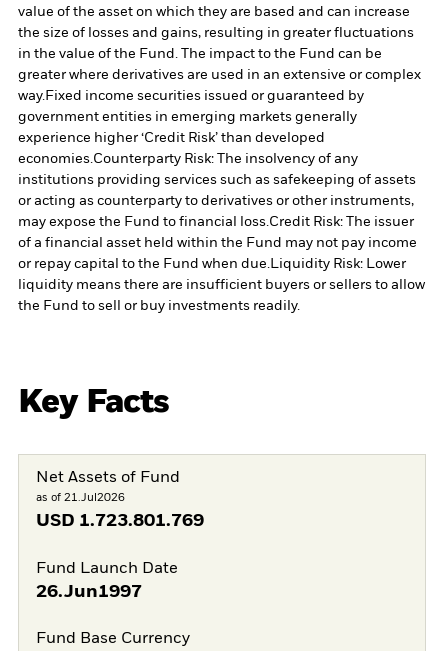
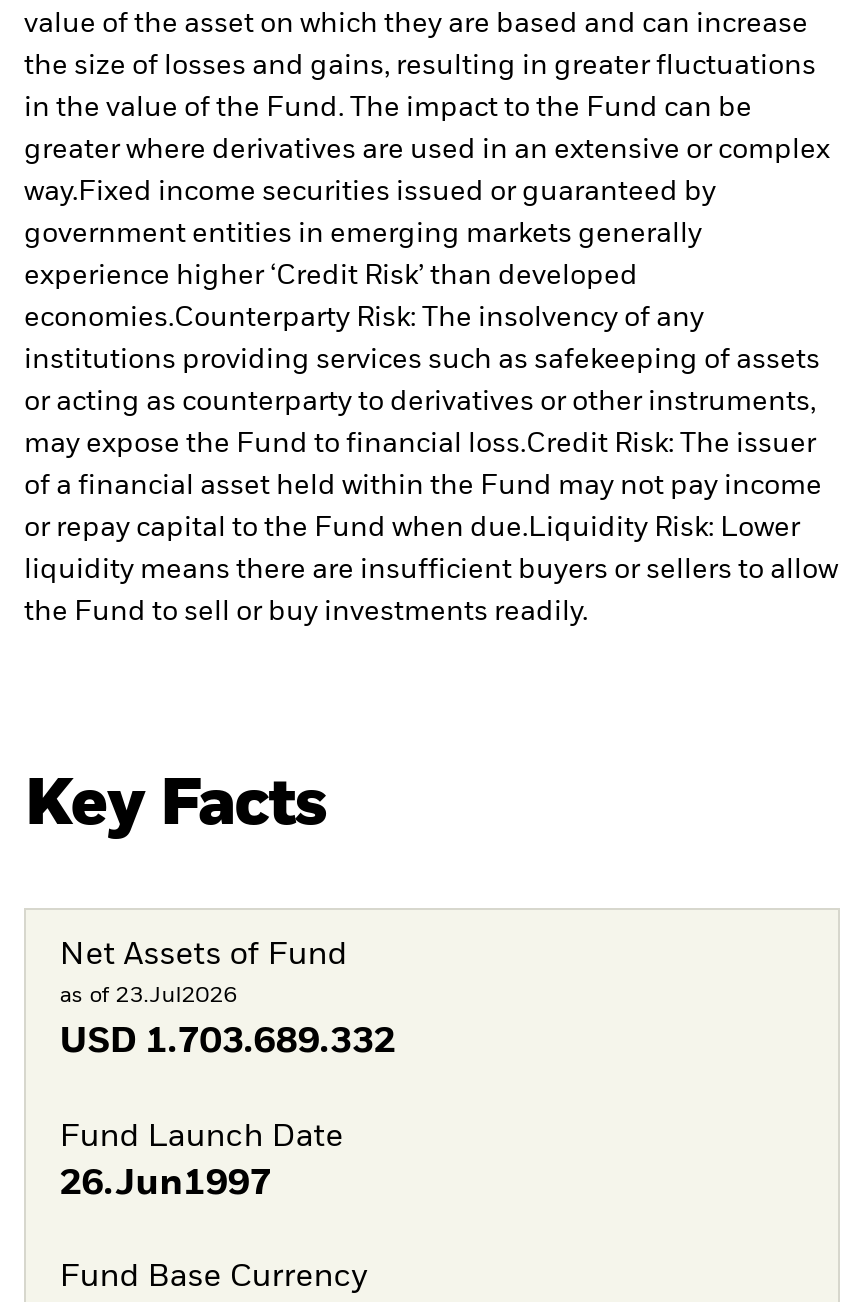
[36,492,125,503] as of 21.Jul2026 -> [60,984,238,1006] as of 23.Jul2026
[36,512,204,530] USD 1.723.801.769 -> [60,1024,396,1060] USD 1.703.689.332

